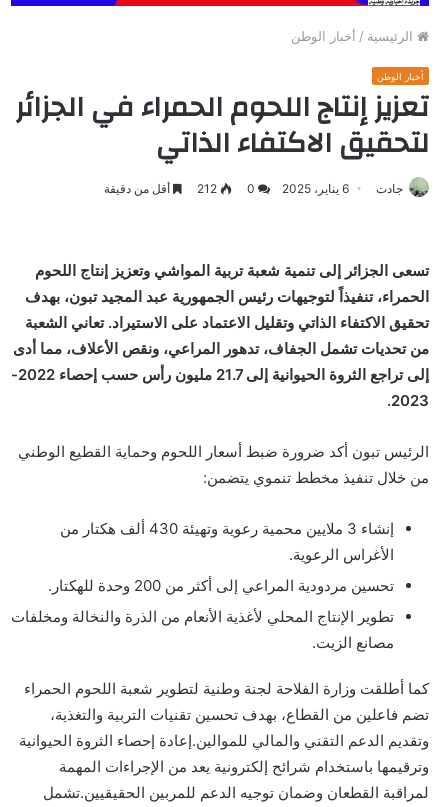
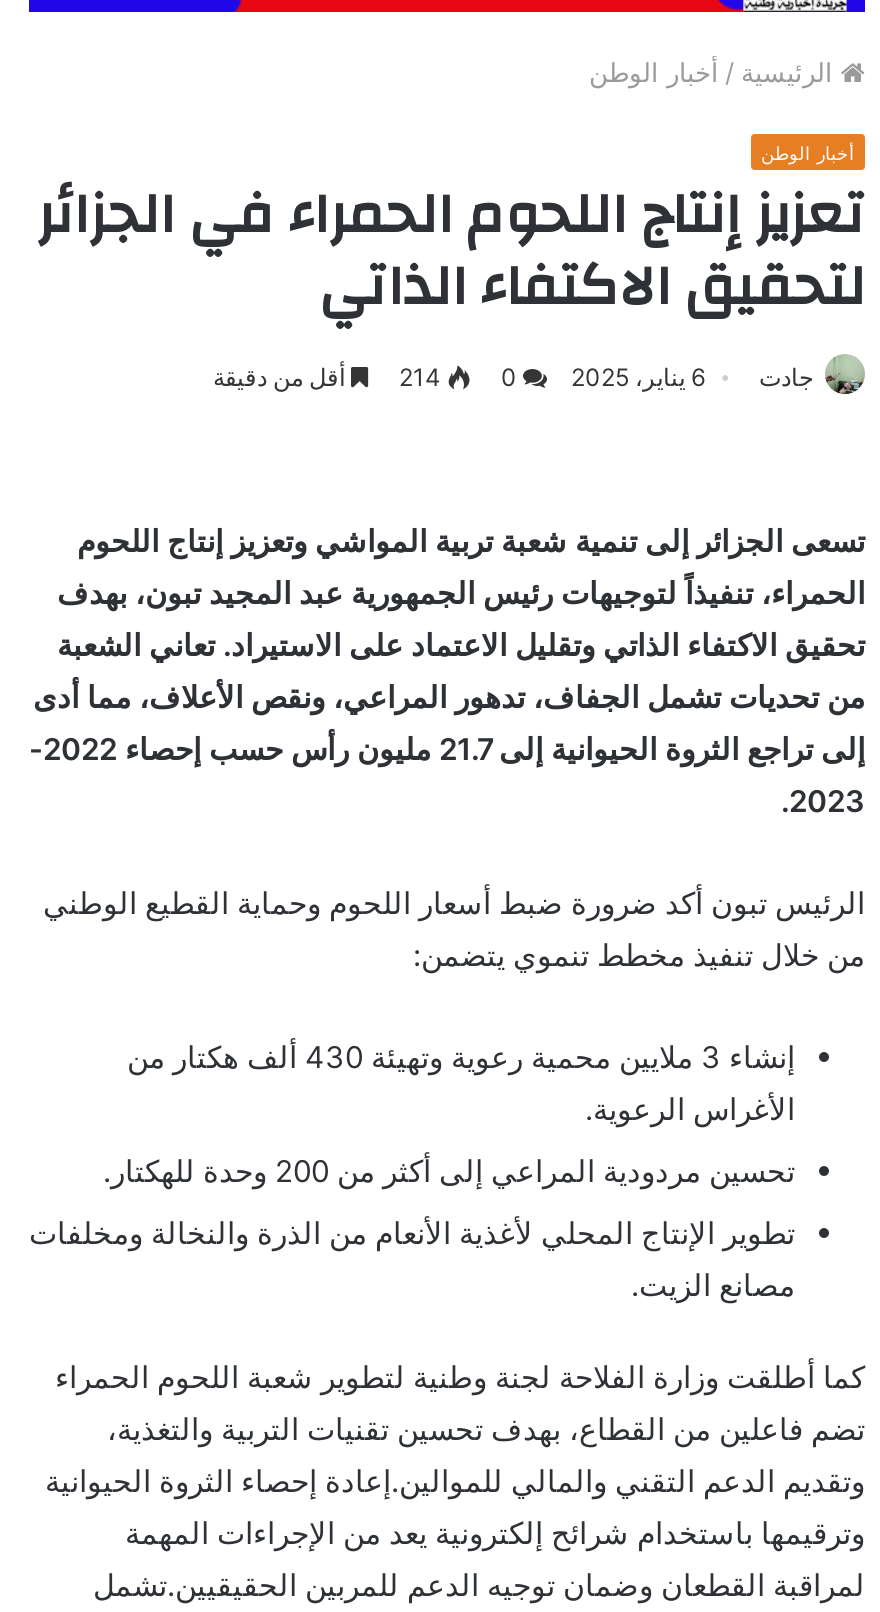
[197,181,217,196] 212 -> [399,362,441,392] 214

